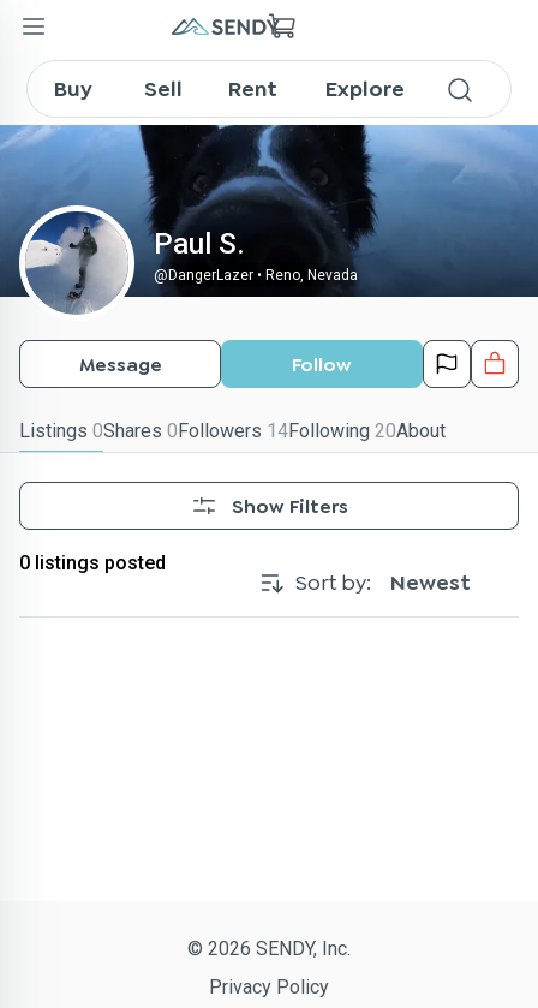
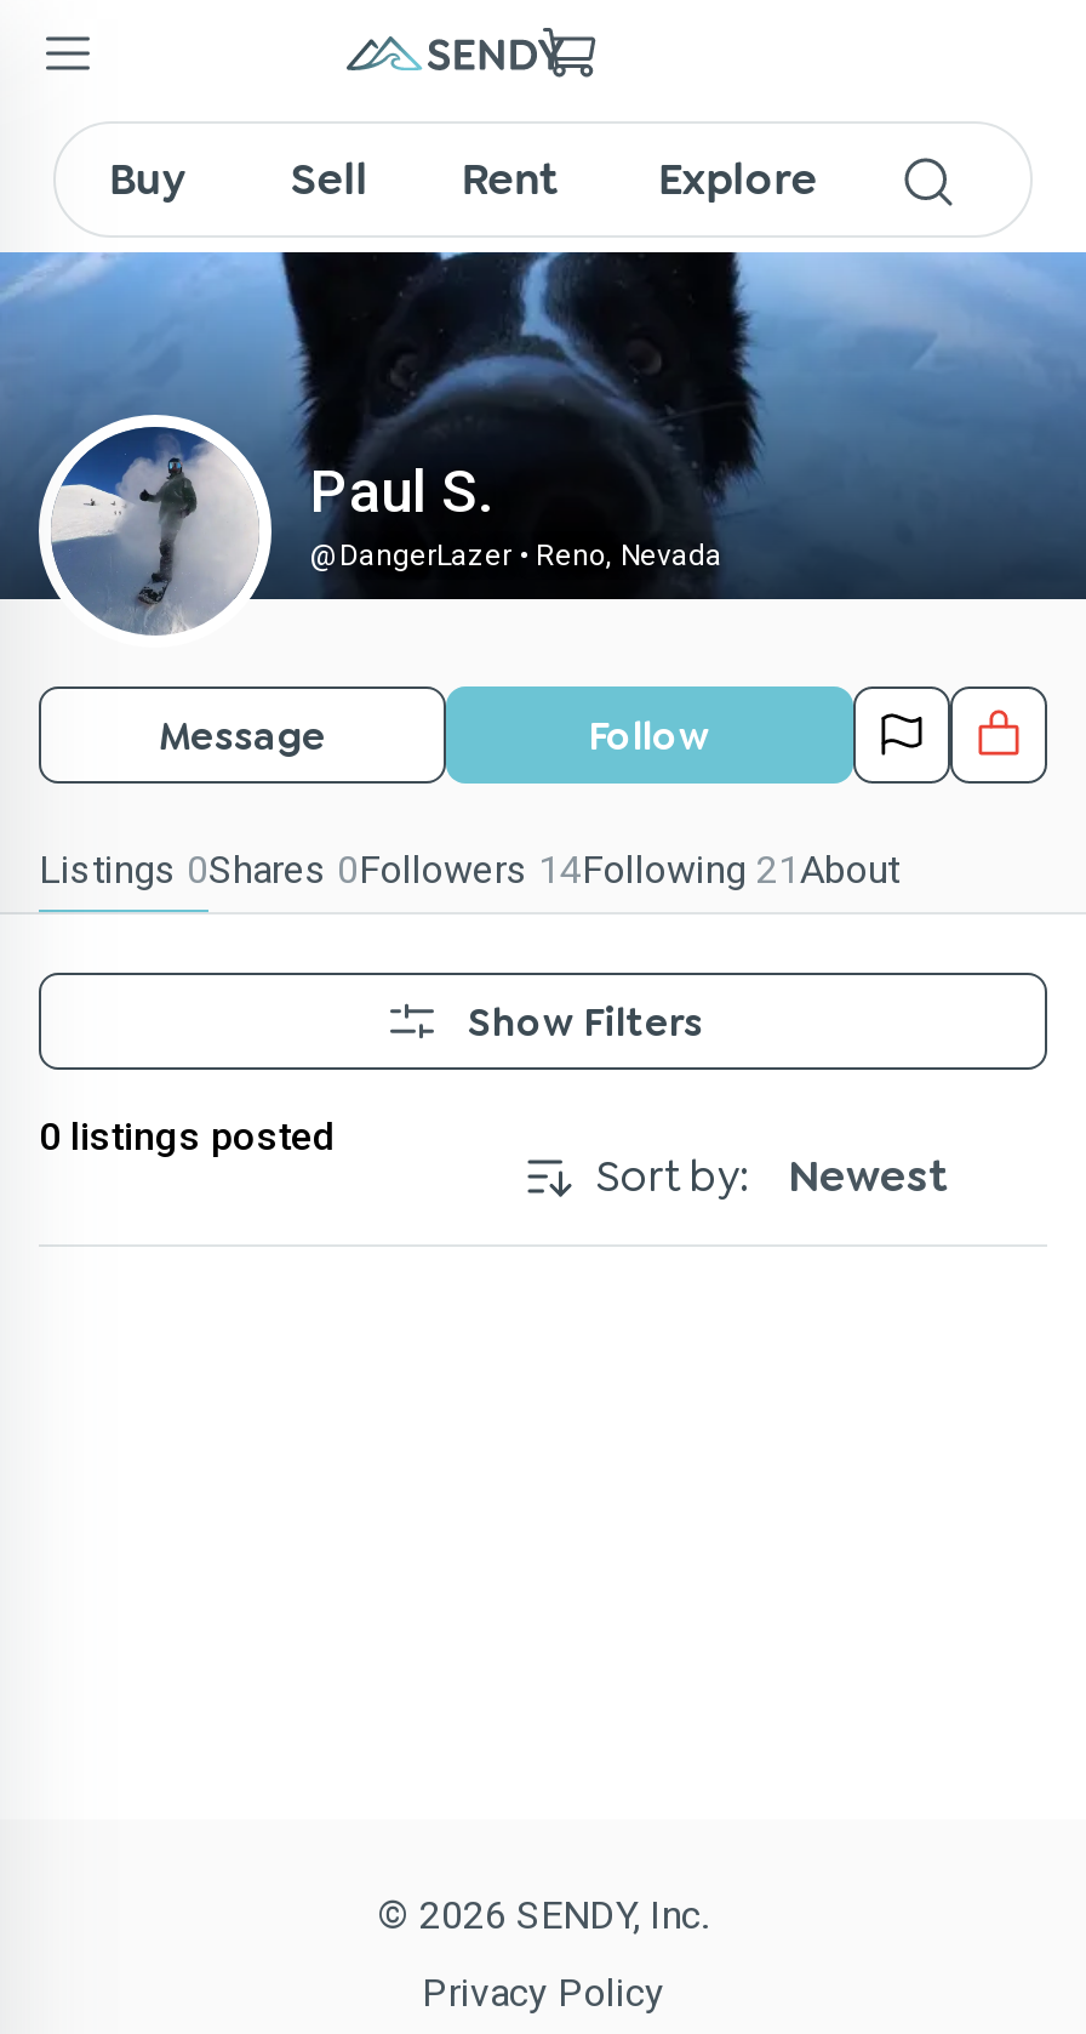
[19,419,446,442] Listings 0Shares 0Followers 14Following 20About -> [39,847,899,893] Listings 0Shares 0Followers 14Following 21About

